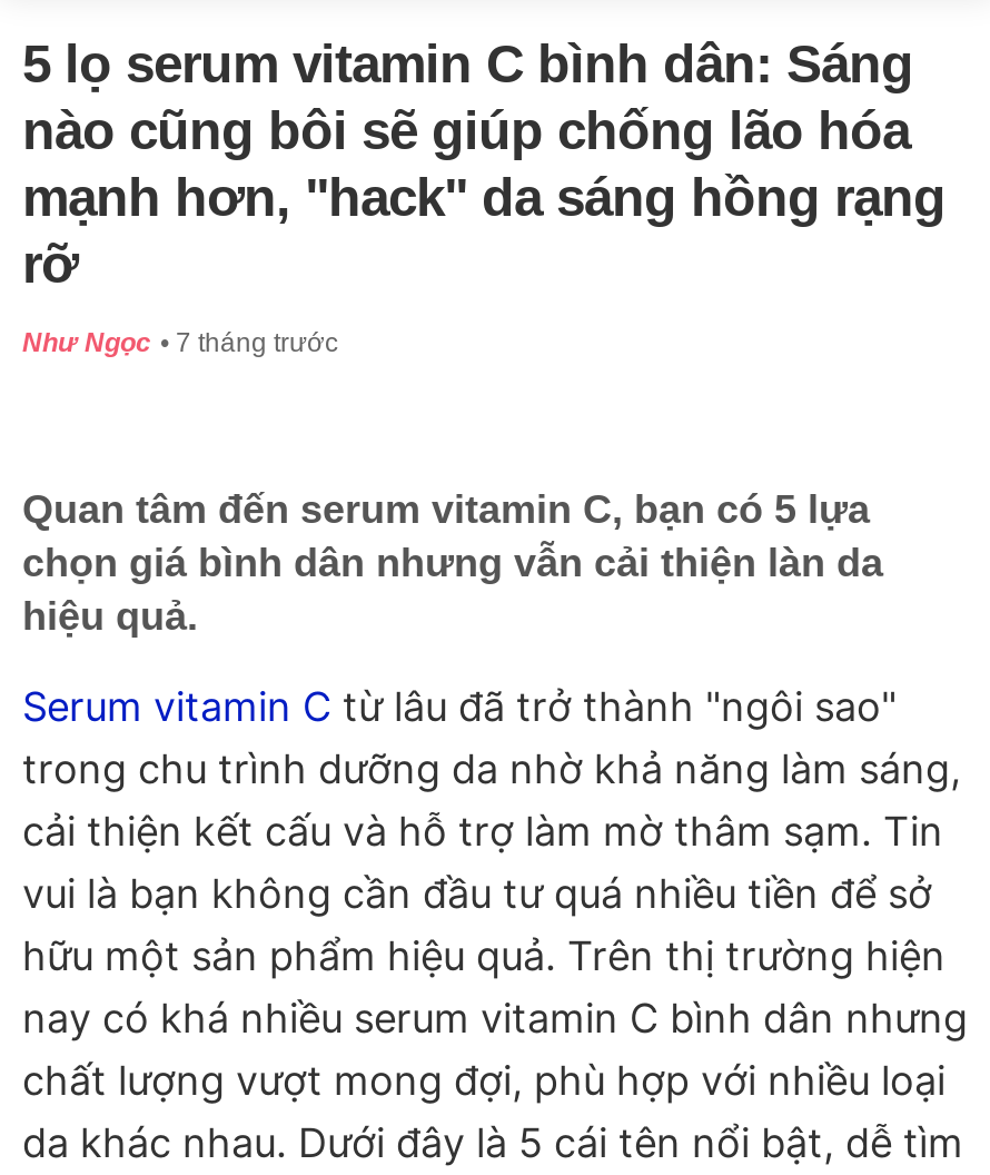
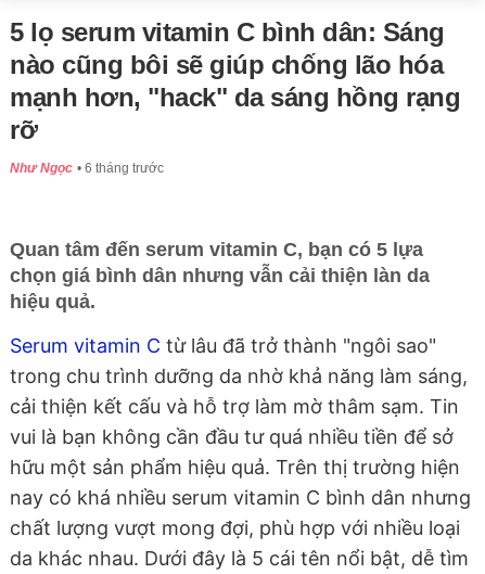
[22,327,338,358] Như Ngọc 7 tháng trước -> [10,161,164,176] Như Ngọc 6 tháng trước

